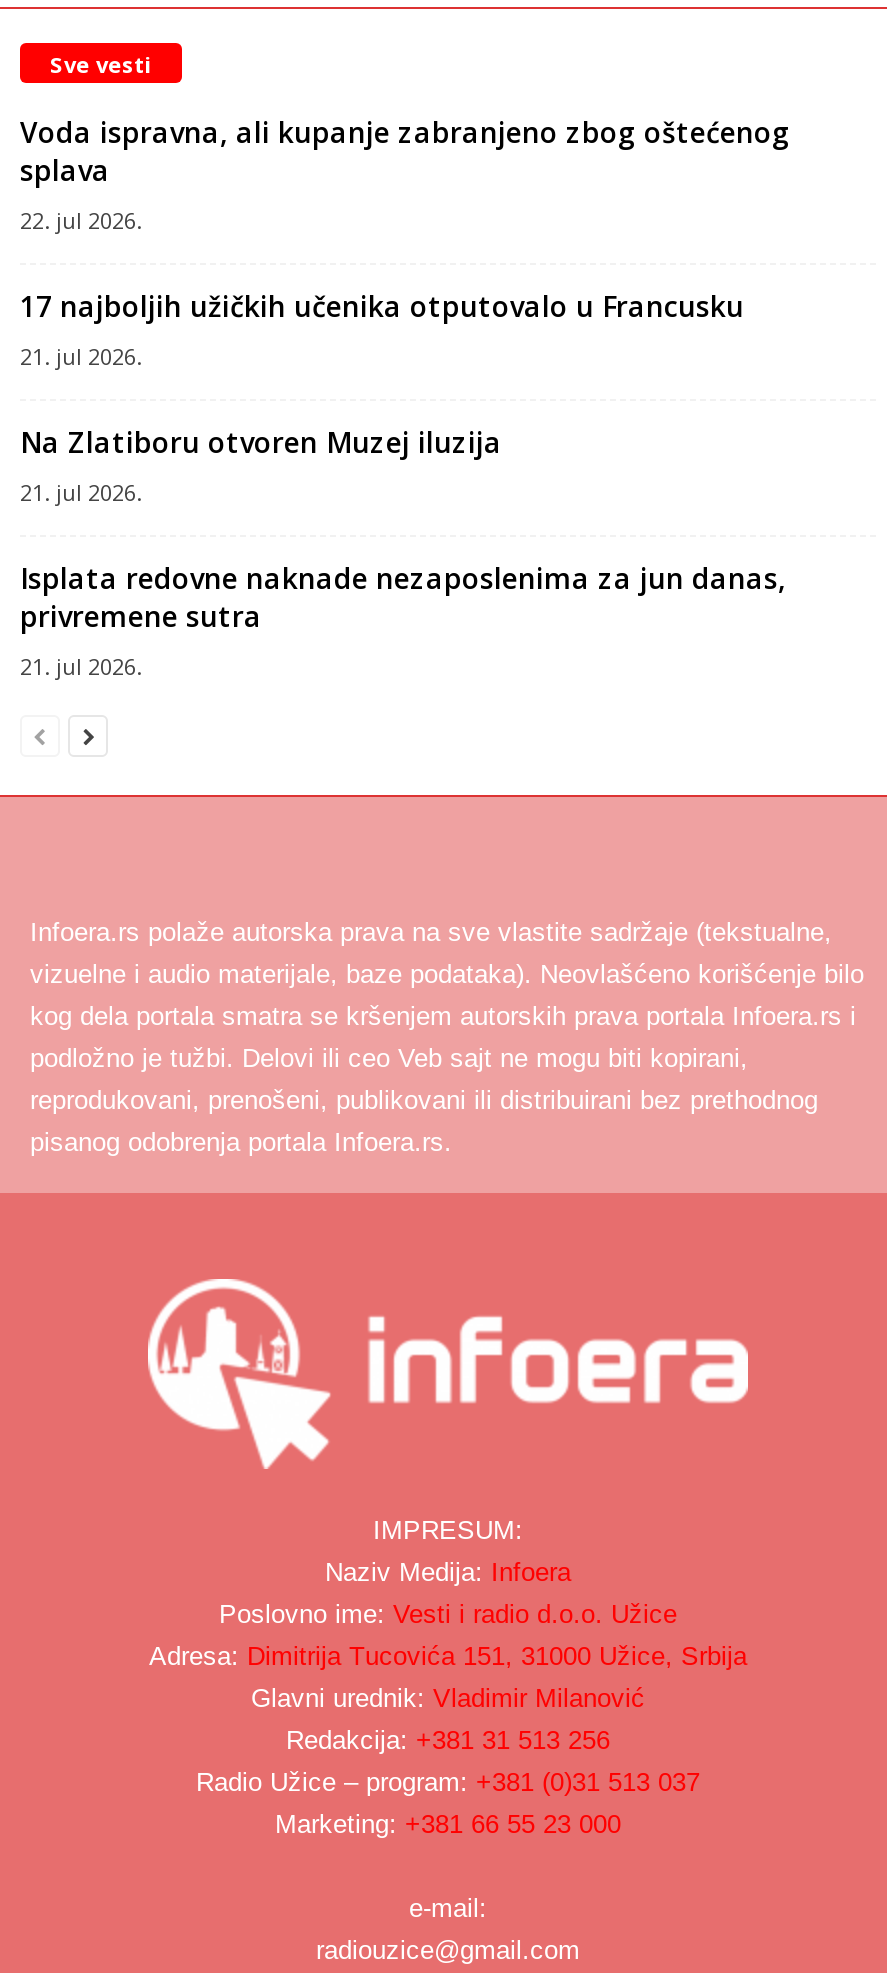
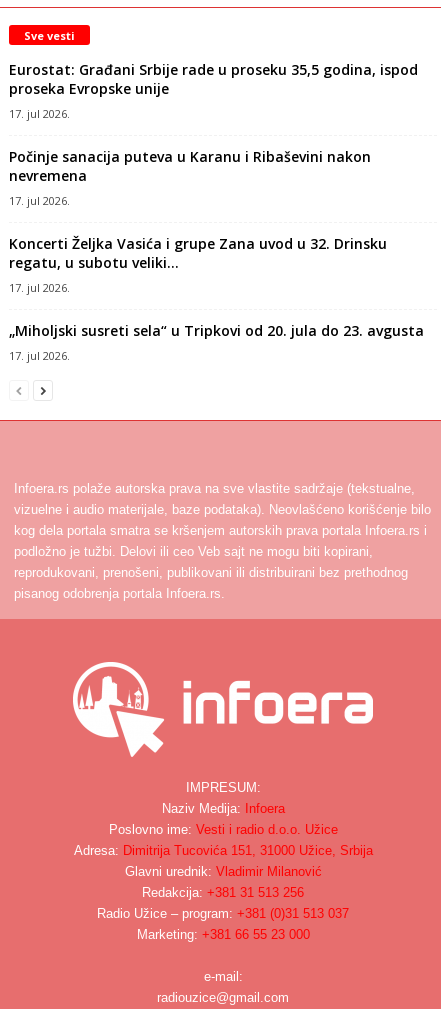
[20,113,790,235] Voda ispravna, ali kupanje zabranjeno zbog oštećenog | splava | 22. jul 2026. -> [9,60,418,121] Eurostat: Građani Srbije rade u proseku 35,5 godina, ispod | proseka Evropske unije | 17. jul 2026.
[20,287,744,371] 17 najboljih užičkih učenika otputovalo u Francusku | 21. jul 2026. -> [9,147,371,208] Počinje sanacija puteva u Karanu i Ribaševini nakon | nevremena | 17. jul 2026.
[20,423,502,507] Na Zlatiboru otvoren Muzej iluzija | 21. jul 2026. -> [9,234,387,295] Koncerti Željka Vasića i grupe Zana uvod u 32. Drinsku | regatu, u subotu veliki... | 17. jul 2026.
[20,559,786,681] Isplata redovne naknade nezaposlenima za jun danas, | privremene sutra | 21. jul 2026. -> [9,321,424,363] „Miholjski susreti sela“ u Tripkovi od 20. jula do 23. avgusta | 17. jul 2026.

